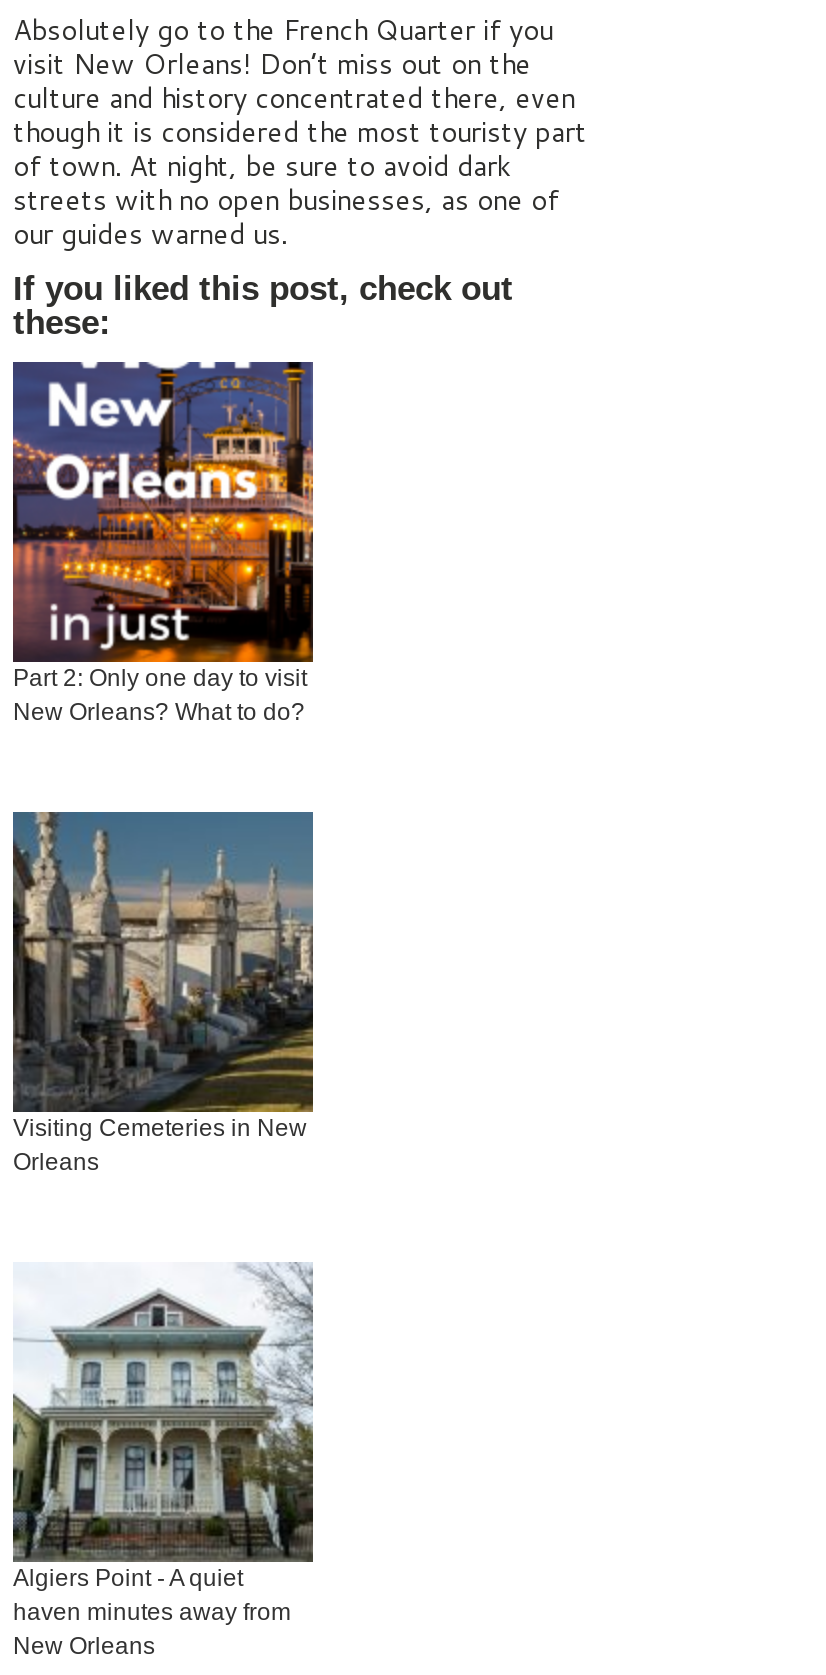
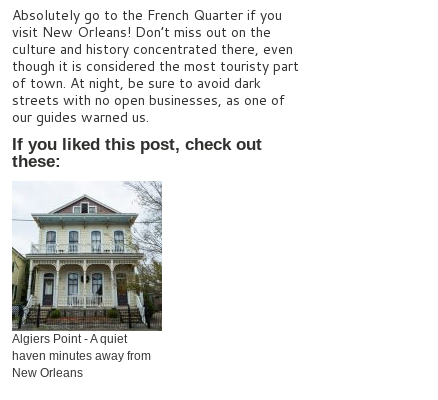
[11,360,315,725] [image] | Part 2: Only one day to visit | New Orleans? What to do? -> none
[11,810,315,1175] [image] | Visiting Cemeteries in New | Orleans -> none

